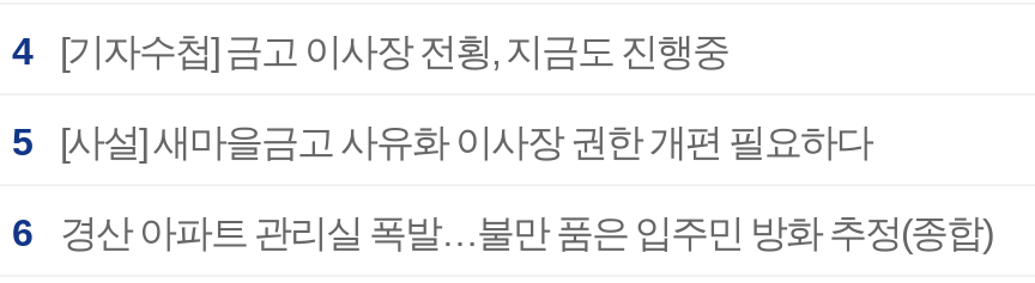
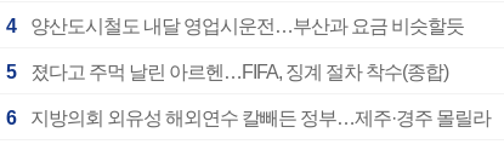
[60,31,728,72] [기자수첩] 금고 이사장 전횡, 지금도 진행중 -> [30,16,464,36] 양산도시철도 내달 영업시운전…부산과 요금 비슷할듯
[60,122,872,162] [사설] 새마을금고 사유화 이사장 권한 개편 필요하다 -> [30,62,448,82] 졌다고 주먹 날린 아르헨…FIFA, 징계 절차 착수(종합)
[60,213,992,253] 경산 아파트 관리실 폭발…불만 품은 입주민 방화 추정(종합) -> [30,108,491,128] 지방의회 외유성 해외연수 칼빼든 정부…제주·경주 몰릴라

